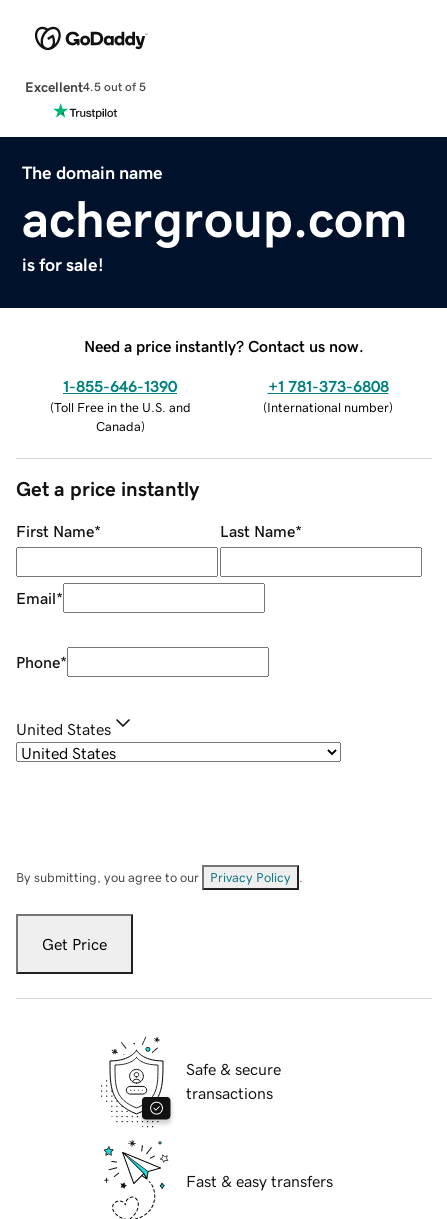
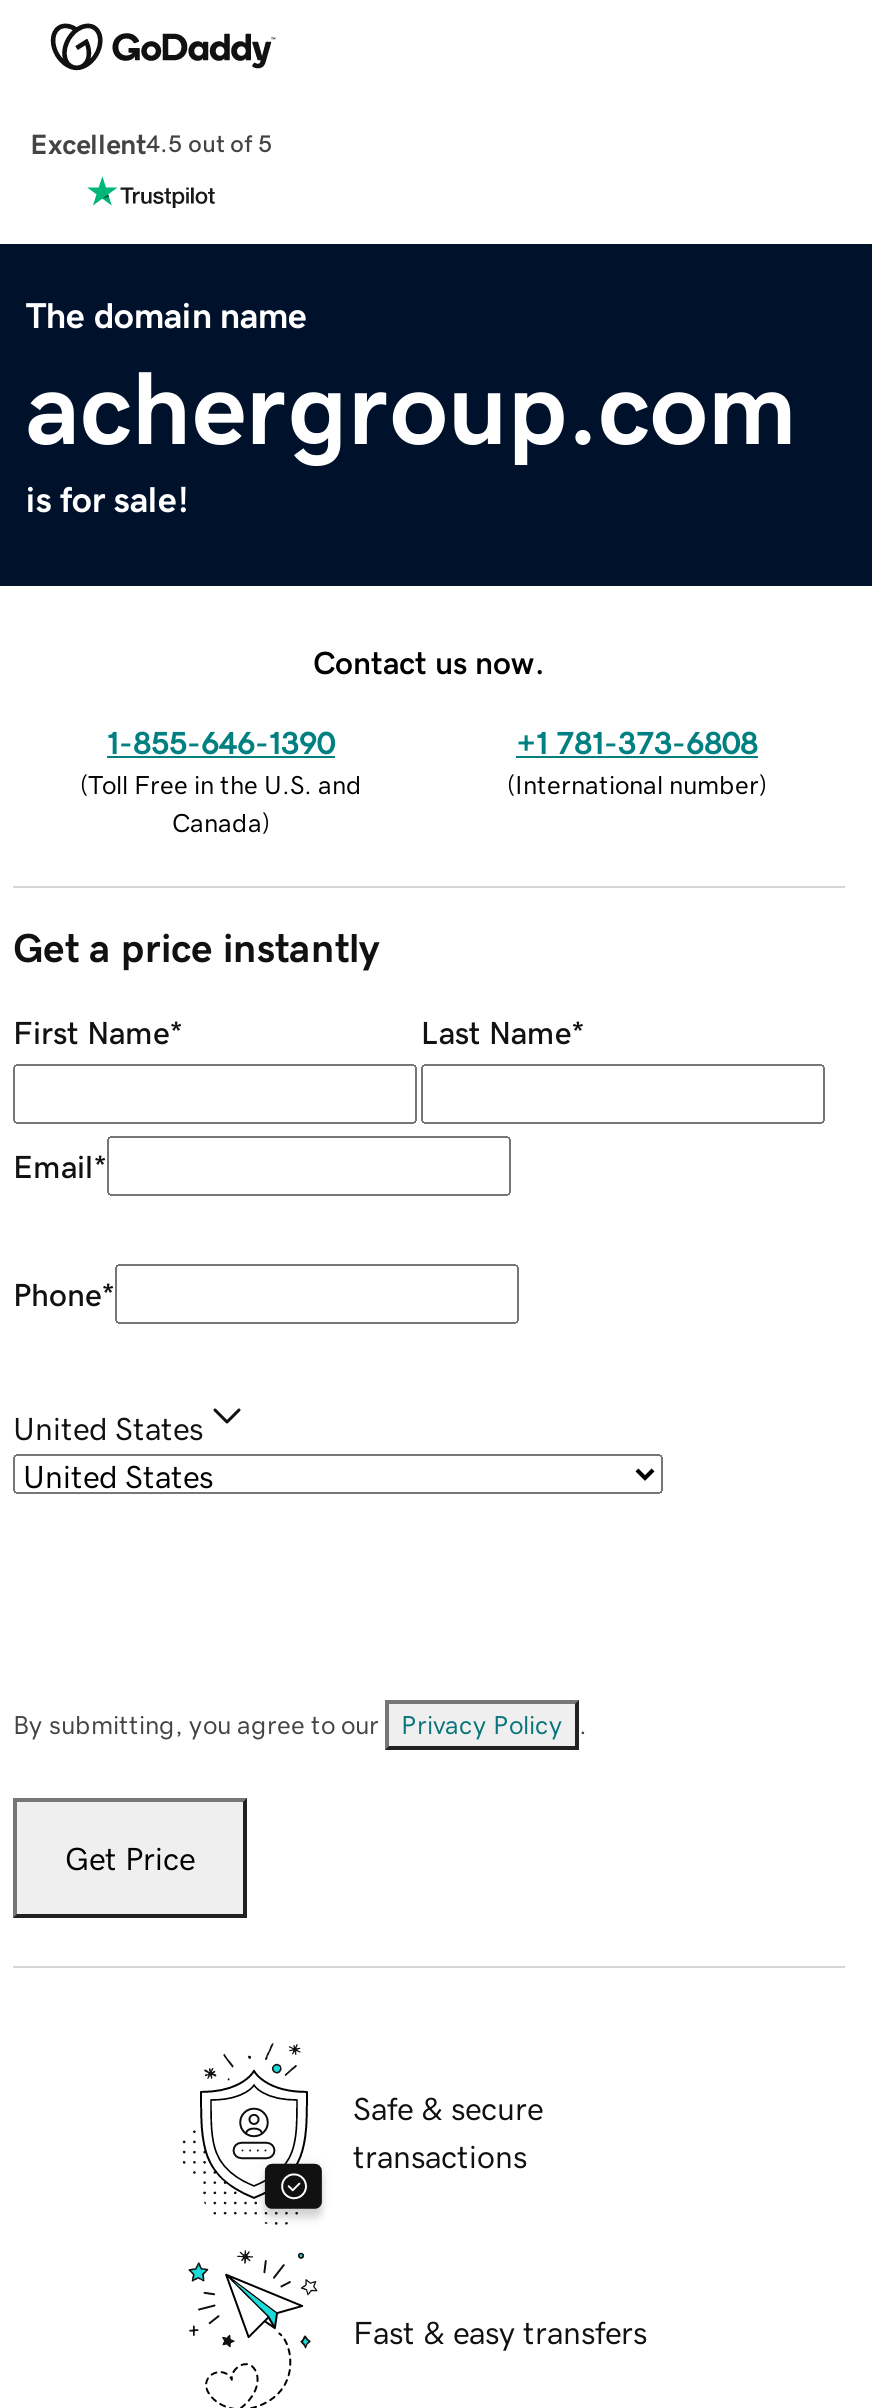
[84,338,364,354] Need a price instantly? Contact us now. -> [313,645,545,677] Contact us now.

